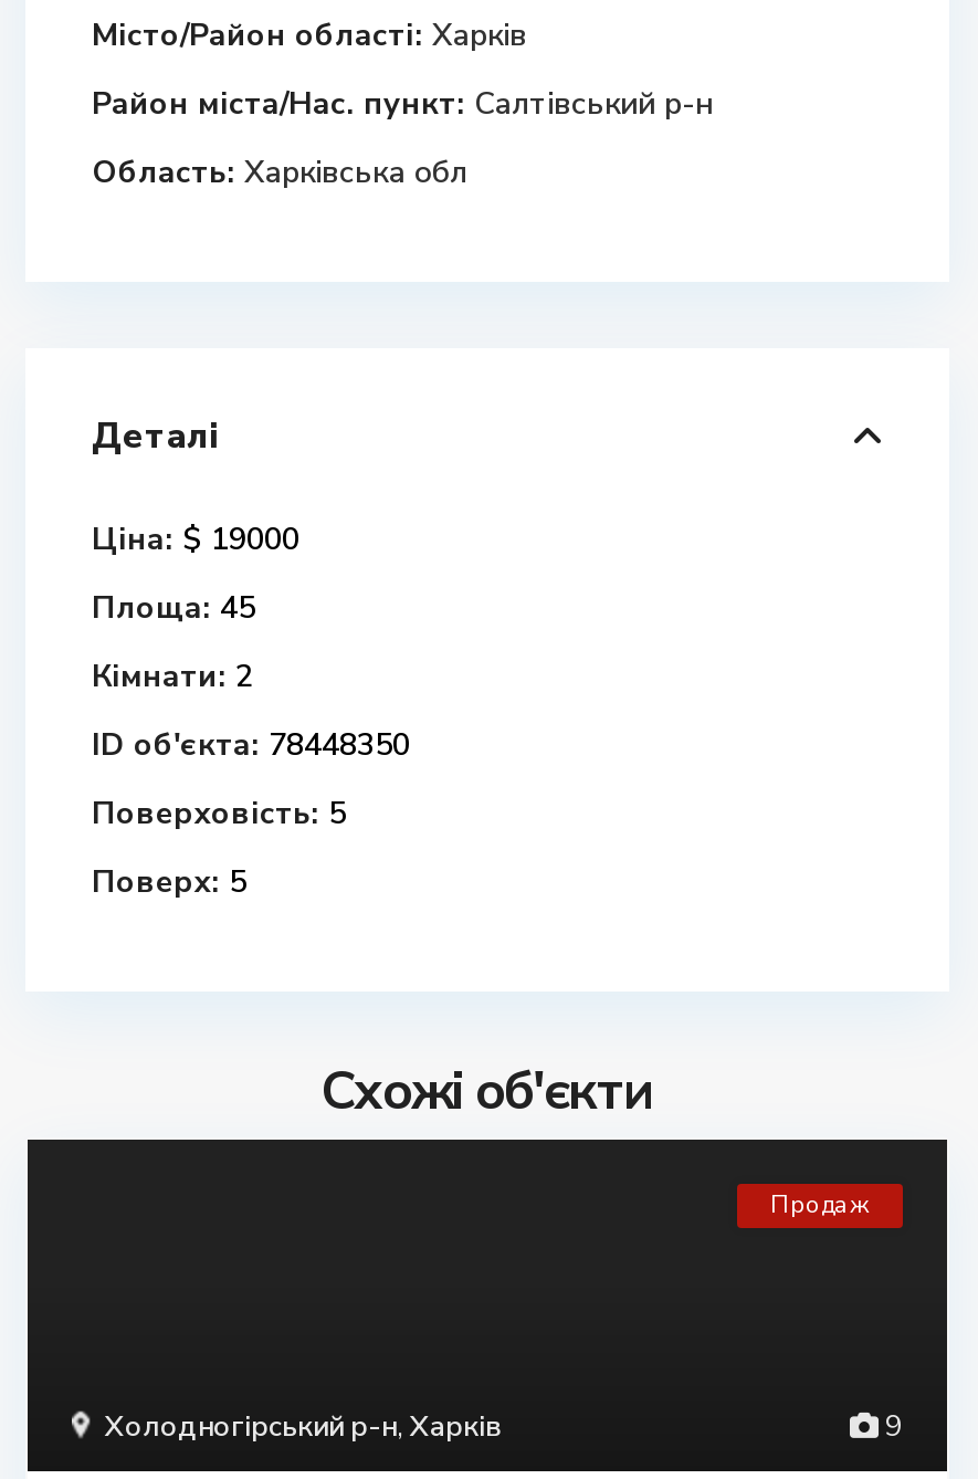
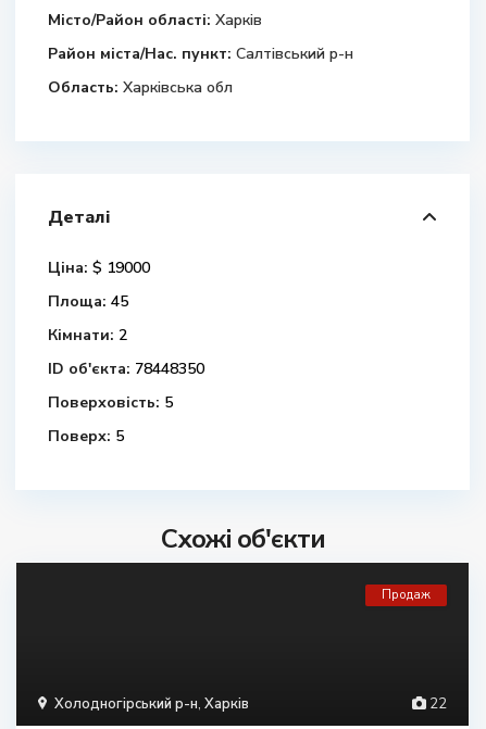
[879,1407,903,1447] 9 -> [426,694,447,714] 22

